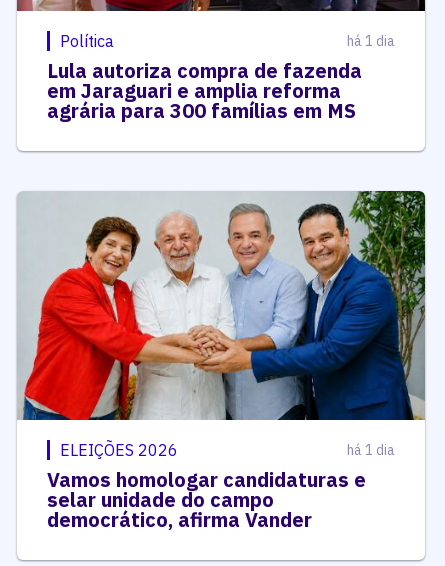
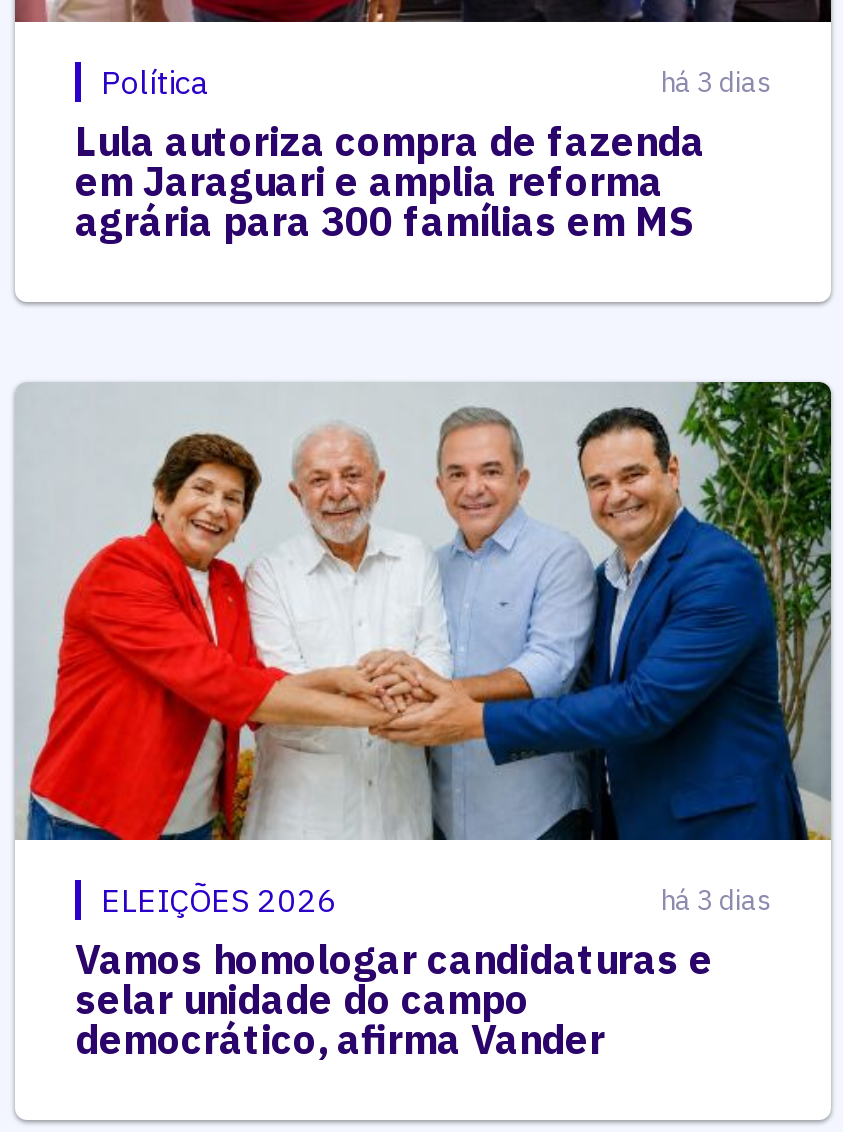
[347,32,395,50] há 1 dia -> [661,64,771,100] há 3 dias
[347,441,395,459] há 1 dia -> [661,883,771,919] há 3 dias

